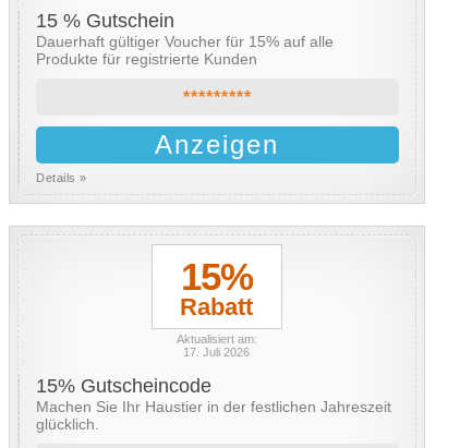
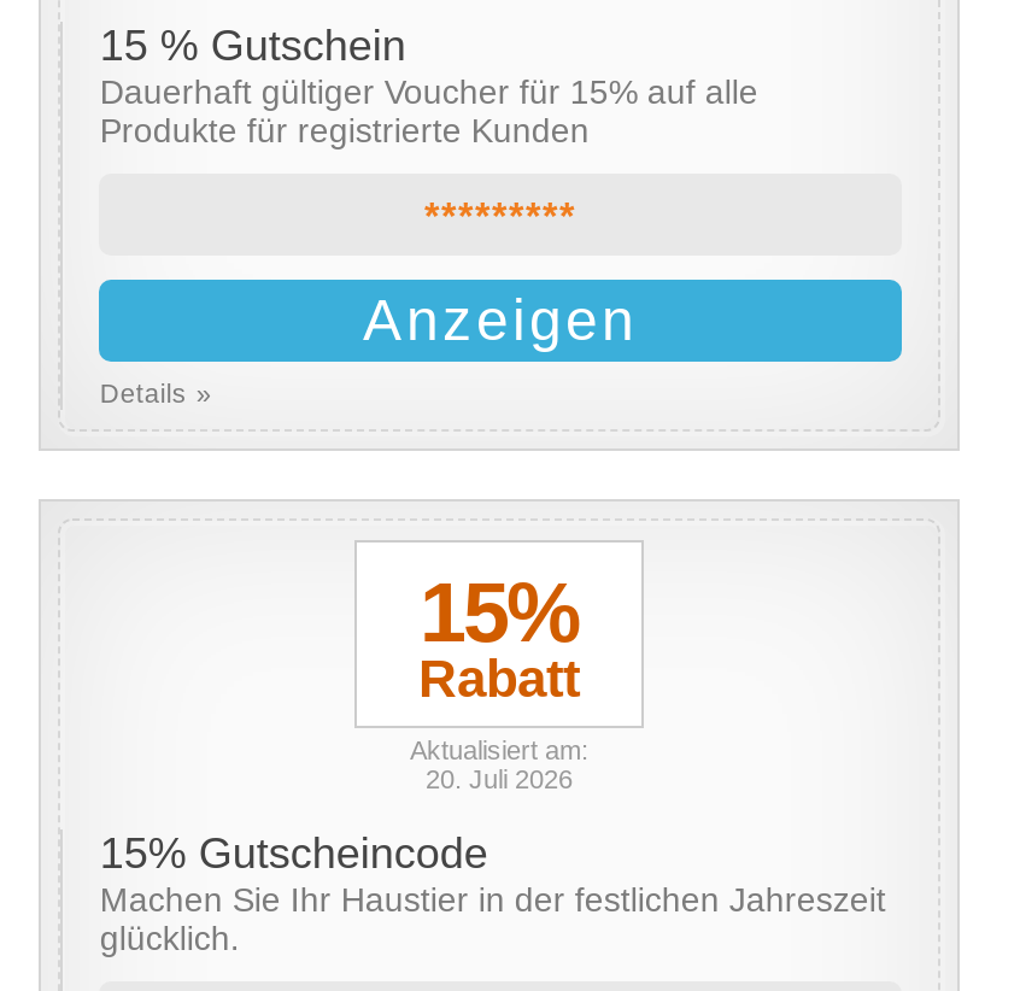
[184,346,250,359] 17. Juli 2026 -> [426,764,573,793] 20. Juli 2026

